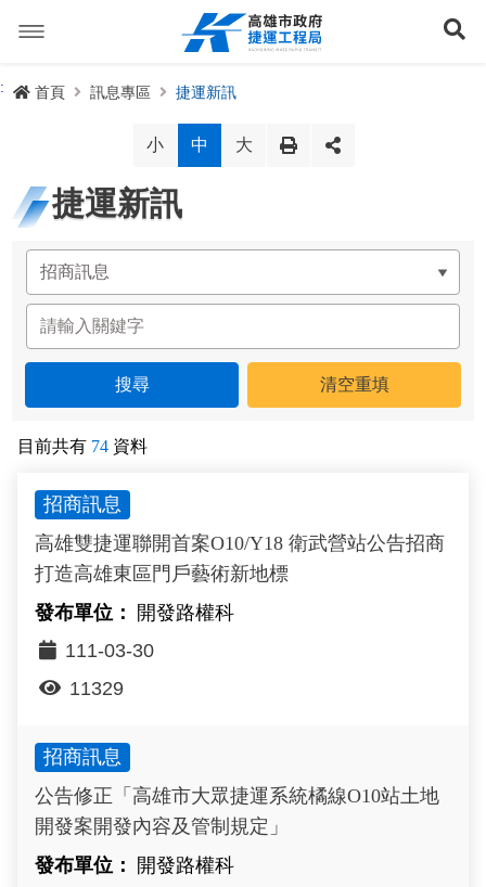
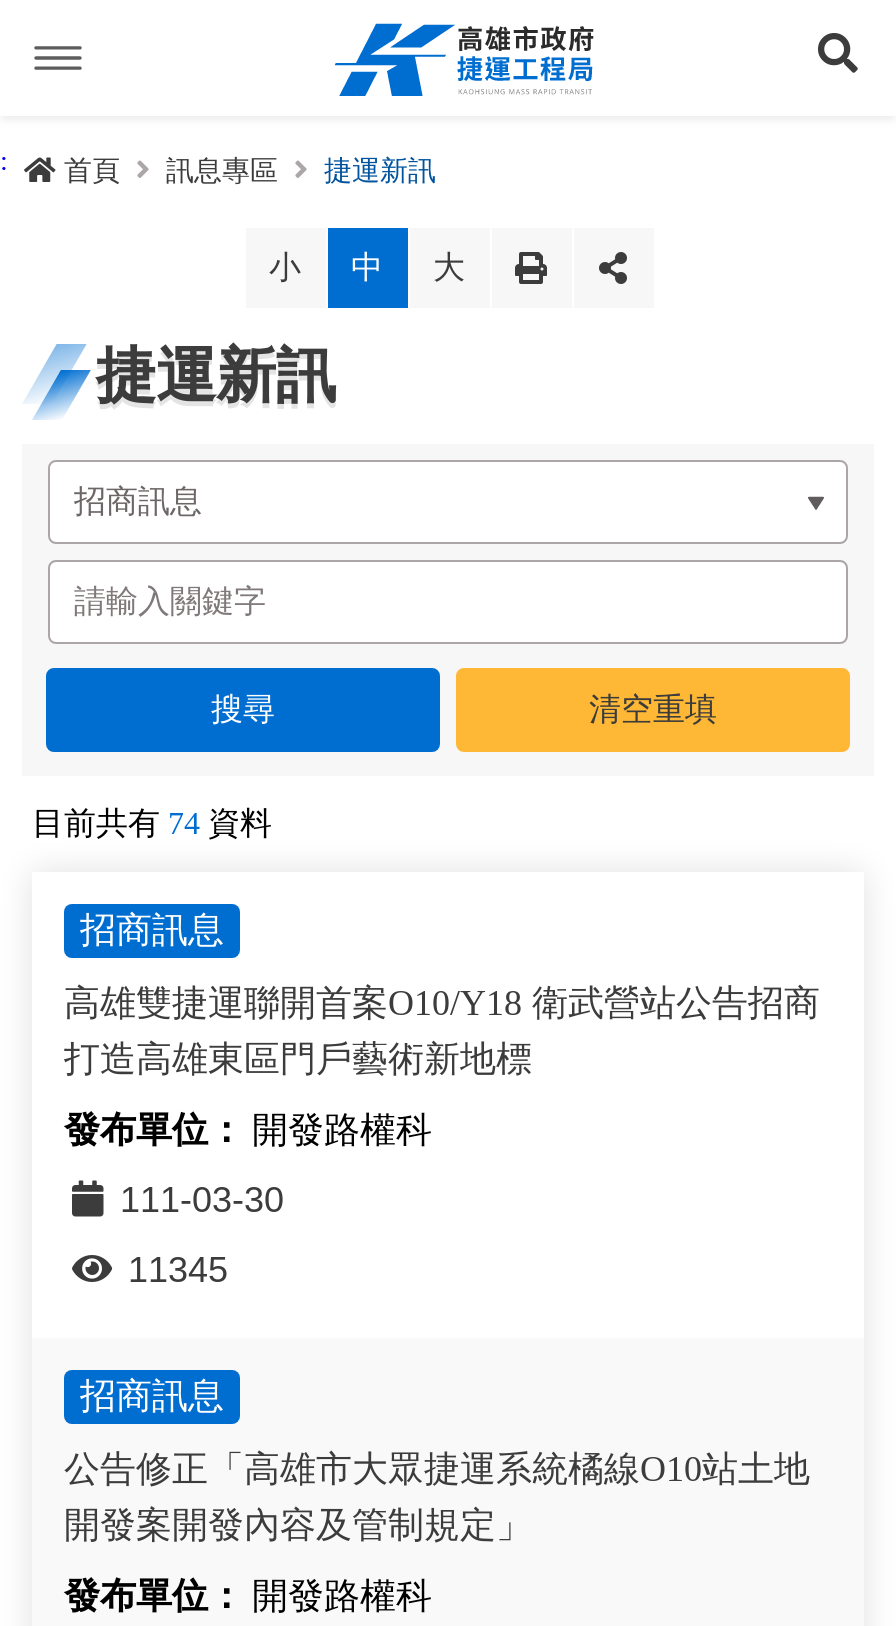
[69,678,124,699] 11329 -> [128,1250,228,1290] 11345

